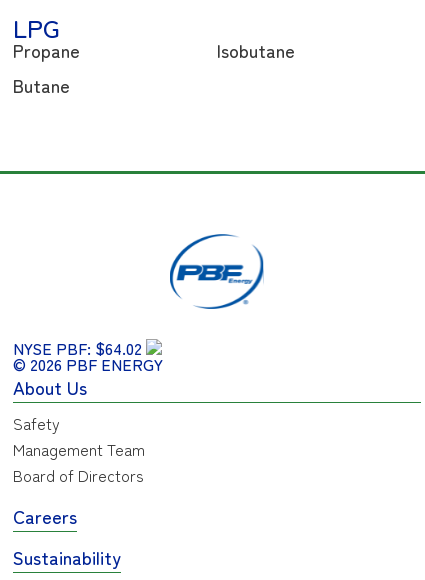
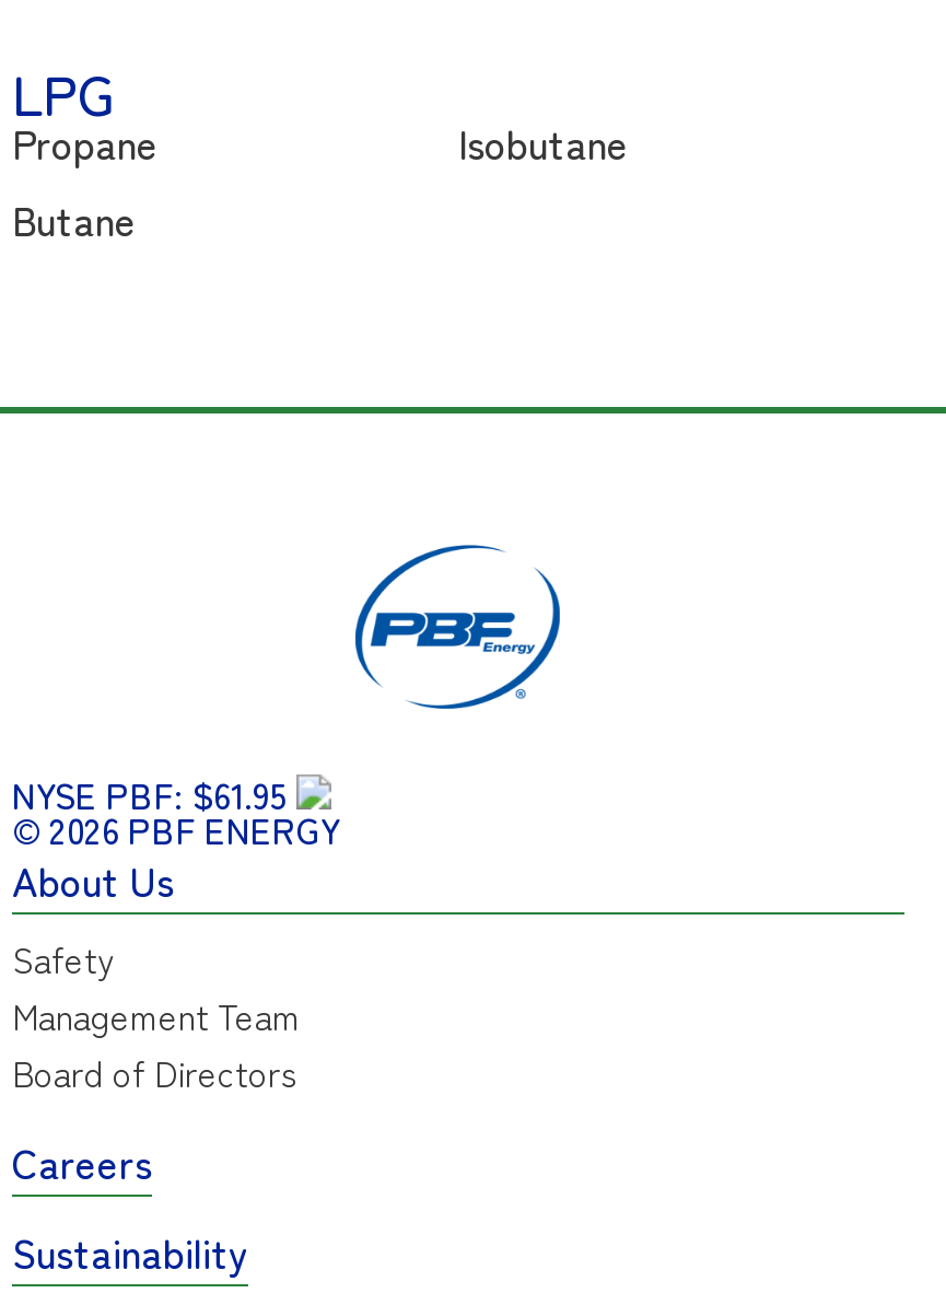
[13,336,146,360] NYSE PBF: $64.02 -> [12,767,296,820] NYSE PBF: $61.95

